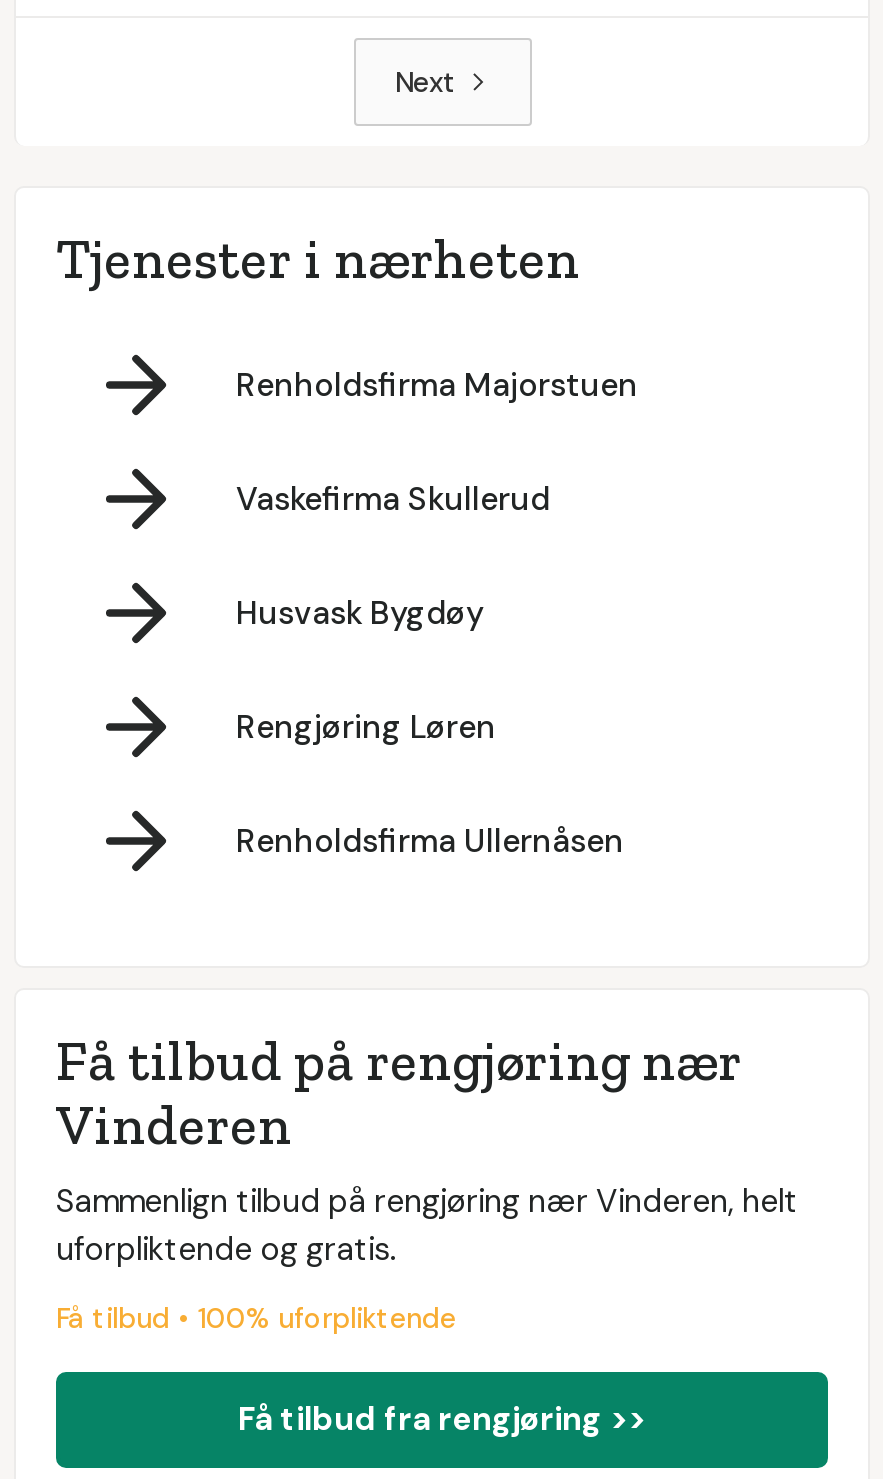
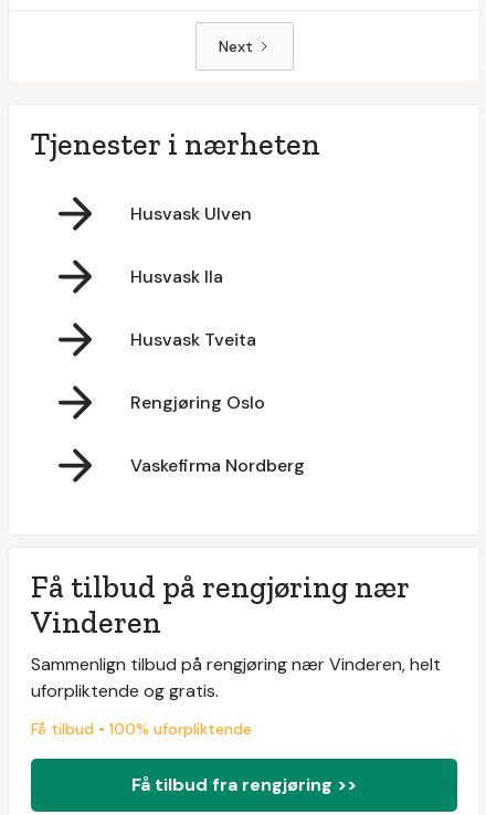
[236,363,638,405] Renholdsfirma Majorstuen -> [130,202,252,225] Husvask Ulven
[236,477,550,519] Vaskefirma Skullerud -> [130,265,223,288] Husvask Ila
[236,591,484,633] Husvask Bygdøy -> [130,328,256,351] Husvask Tveita
[236,705,496,747] Rengjøring Løren -> [130,390,265,414] Rengjøring Oslo
[236,819,624,861] Renholdsfirma Ullernåsen -> [130,453,305,477] Vaskefirma Nordberg

